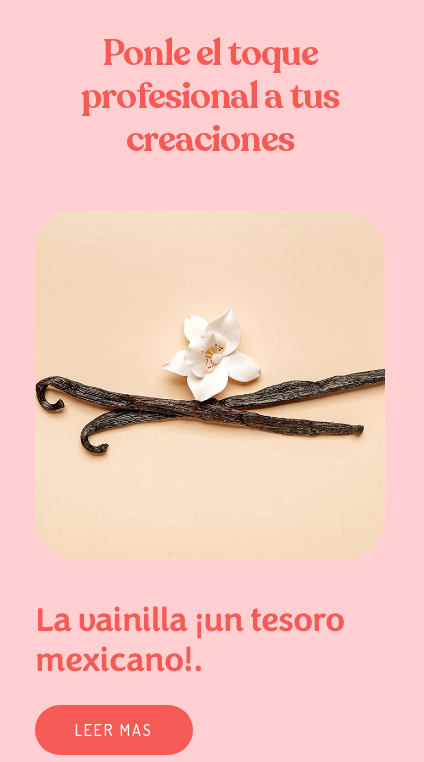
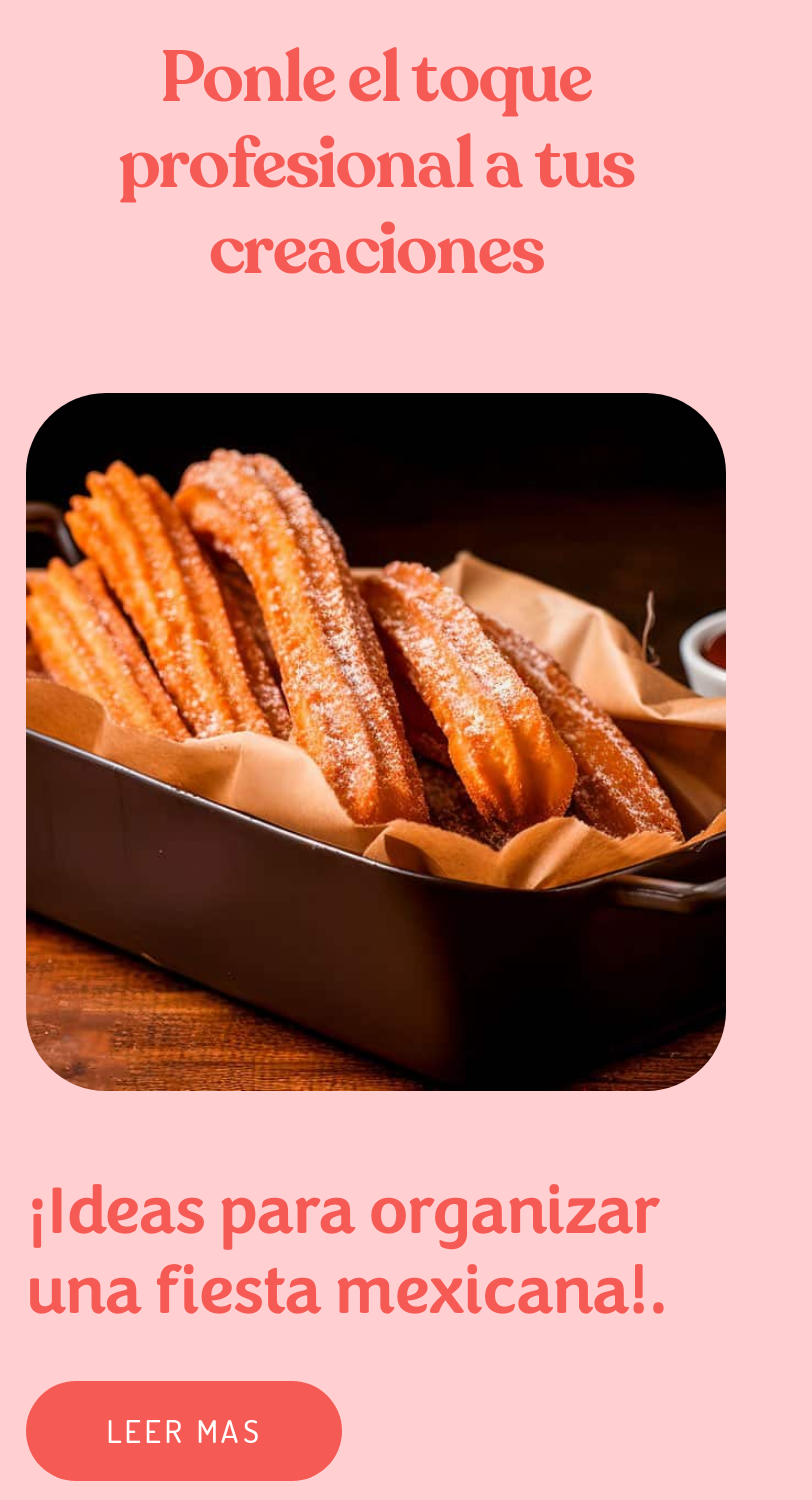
[35,211,386,683] [image] | La vainilla ¡un tesoro | mexicano!. -> [24,391,728,1338] [image] | ¡Ideas para organizar | una fiesta mexicana!.

